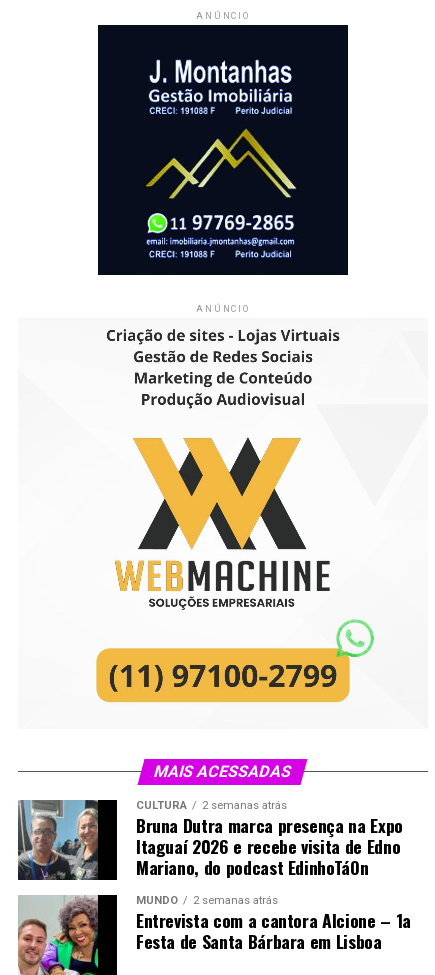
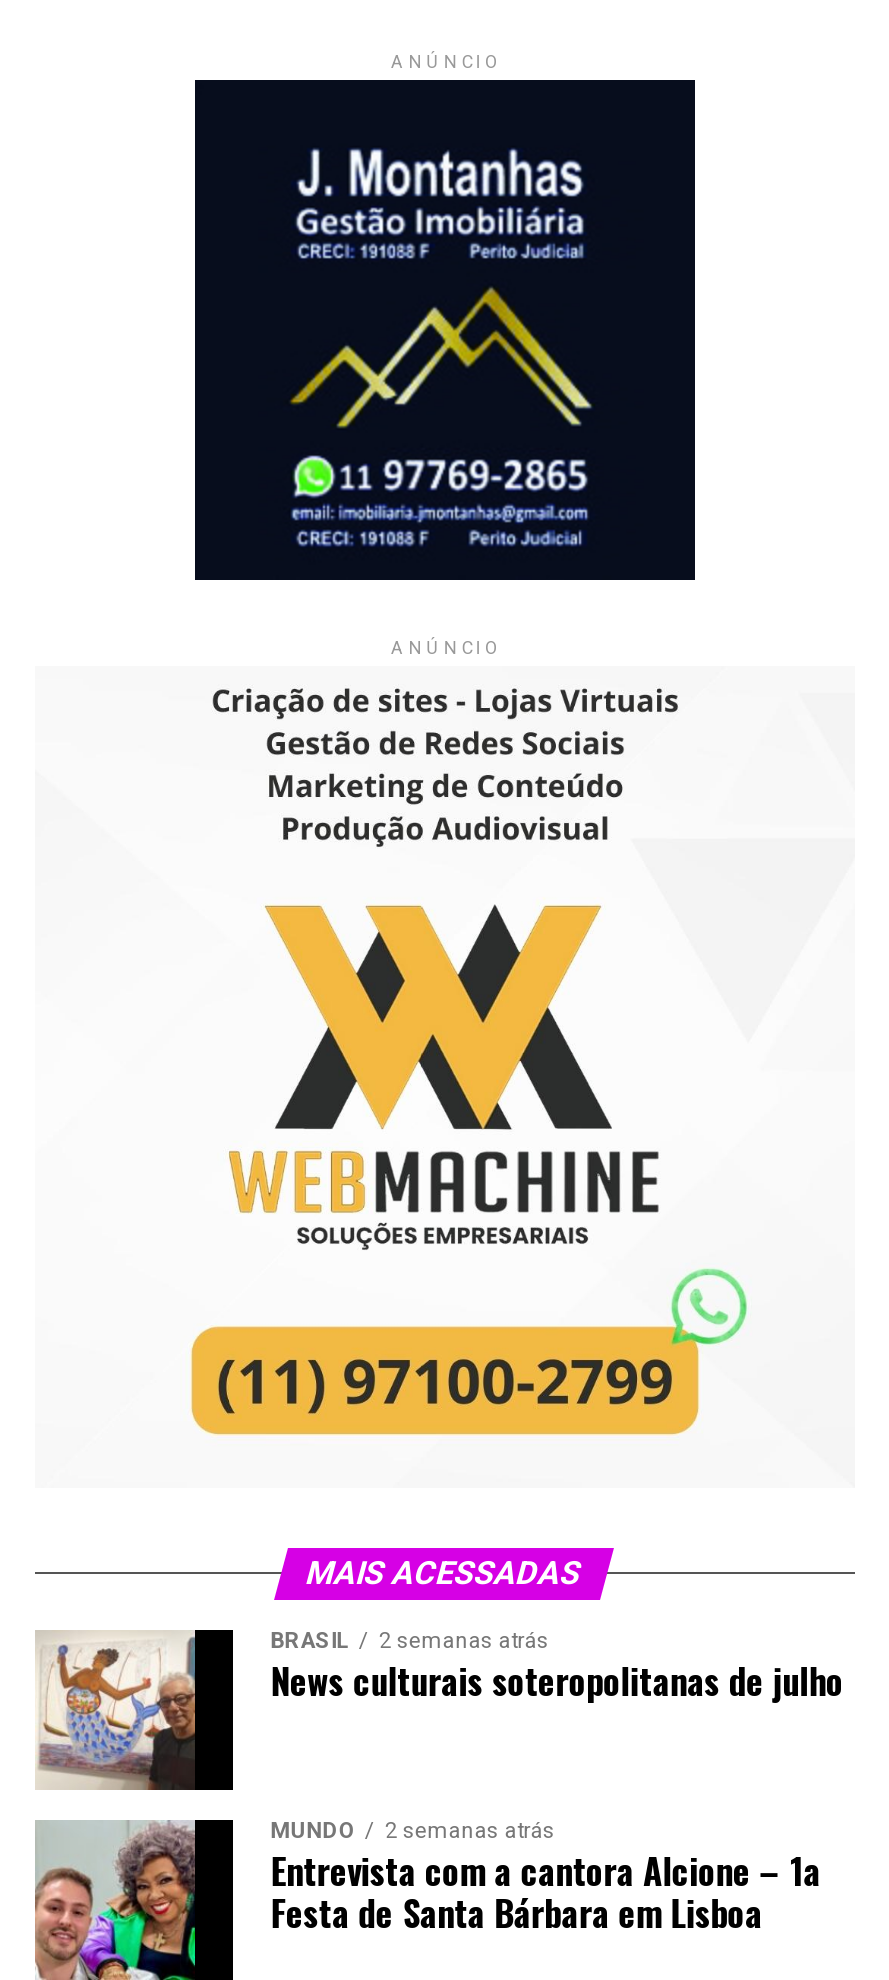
[17,799,187,881] [image] | CULTURA -> [35,1628,349,1790] [image] | BRASIL
[136,812,403,880] Bruna Dutra marca presença na Expo | Itaguaí 2026 e recebe visita de Edno | Mariano, do podcast EdinhoTáOn -> [271,1654,843,1706] News culturais soteropolitanas de julho

